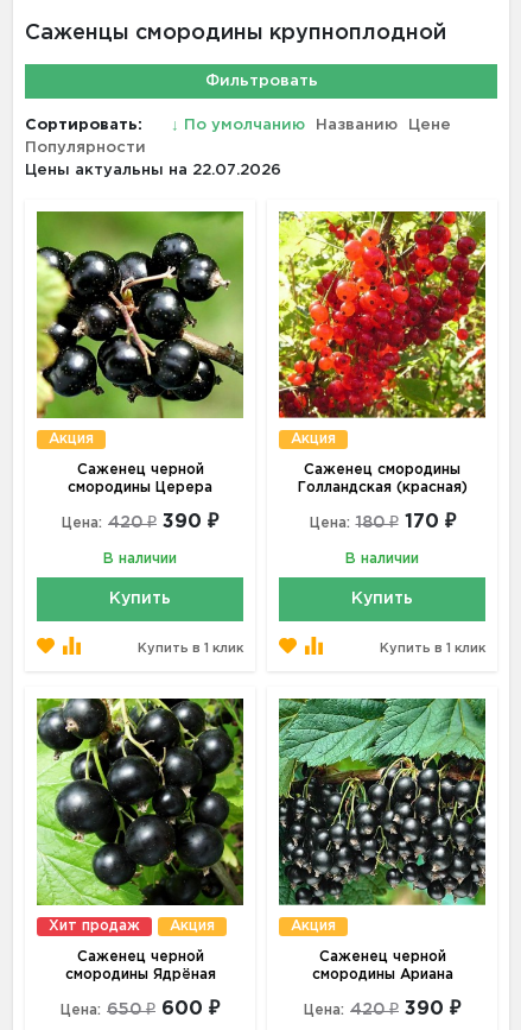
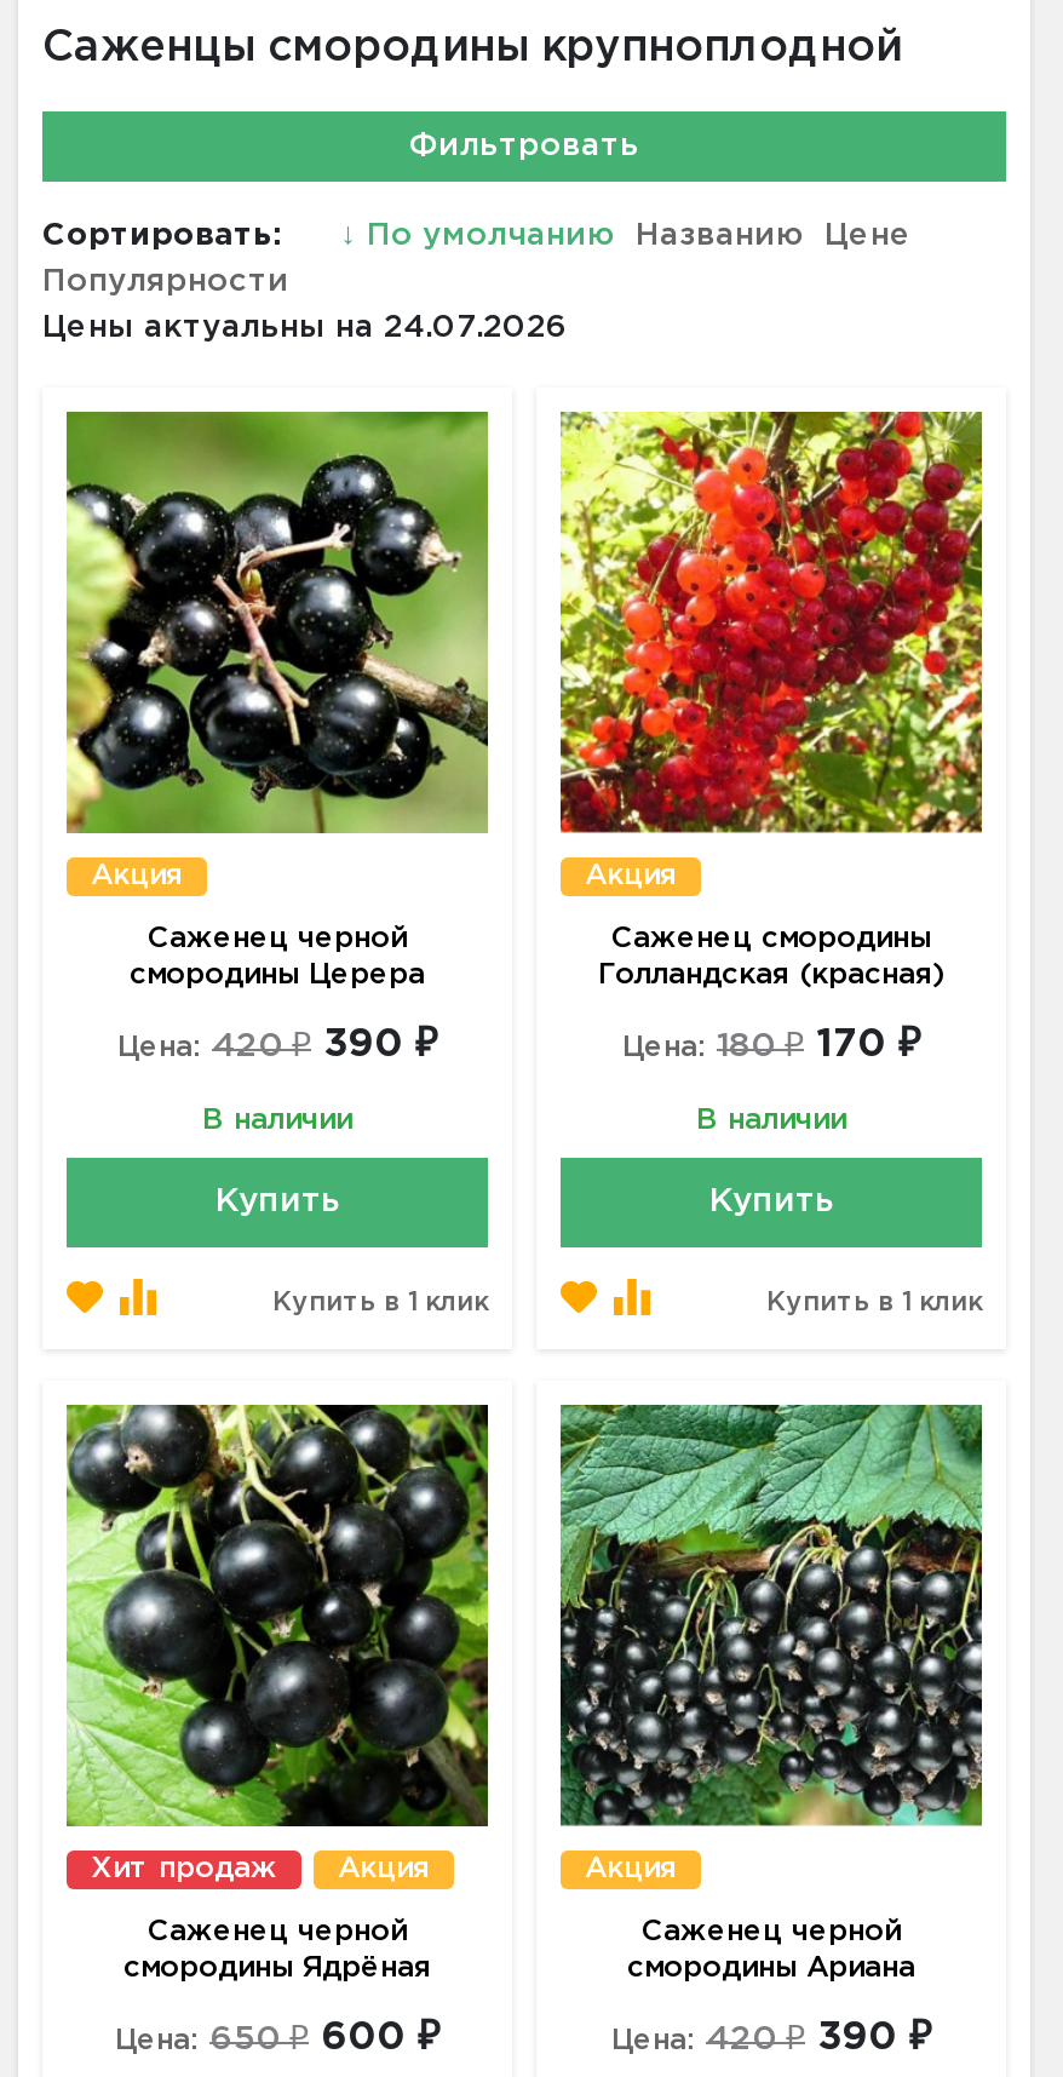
[25,163,281,176] Цены актуальны на 22.07.2026 -> [42,314,568,340] Цены актуальны на 24.07.2026

